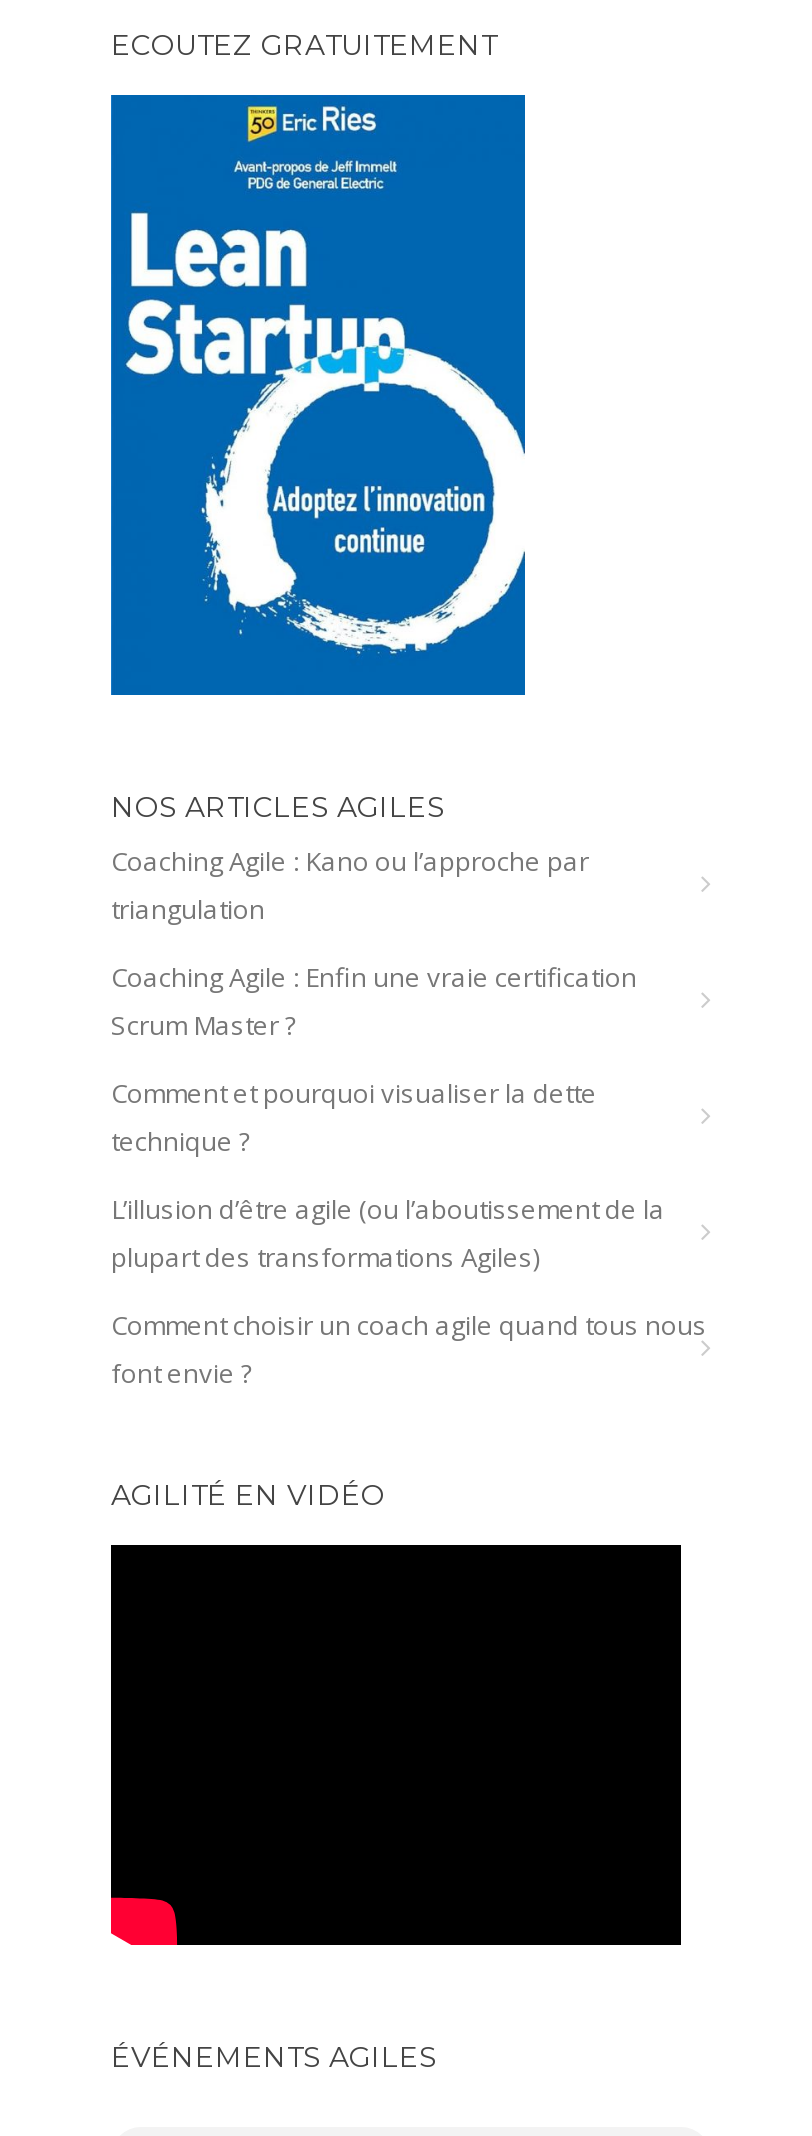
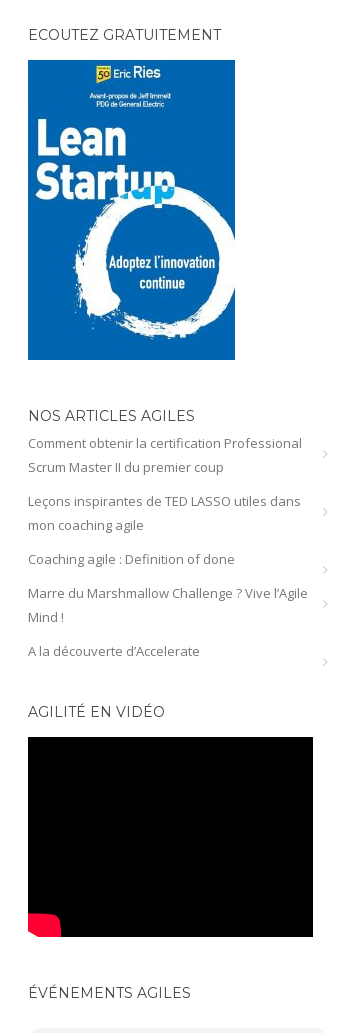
[111,842,589,926] Coaching Agile : Kano ou l’approche par | triangulation -> [28,434,302,476] Comment obtenir la certification Professional | Scrum Master II du premier coup
[111,958,637,1042] Coaching Agile : Enfin une vraie certification | Scrum Master ? -> [28,492,301,534] Leçons inspirantes de TED LASSO utiles dans | mon coaching agile
[111,1074,597,1158] Comment et pourquoi visualiser la dette | technique ? -> [28,550,235,568] Coaching agile : Definition of done
[111,1190,665,1274] L’illusion d’être agile (ou l’aboutissement de la | plupart des transformations Agiles) -> [28,584,308,626] Marre du Marshmallow Challenge ? Vive l’Agile | Mind !
[111,1306,707,1390] Comment choisir un coach agile quand tous nous | font envie ? -> [28,642,200,660] A la découverte d’Accelerate

